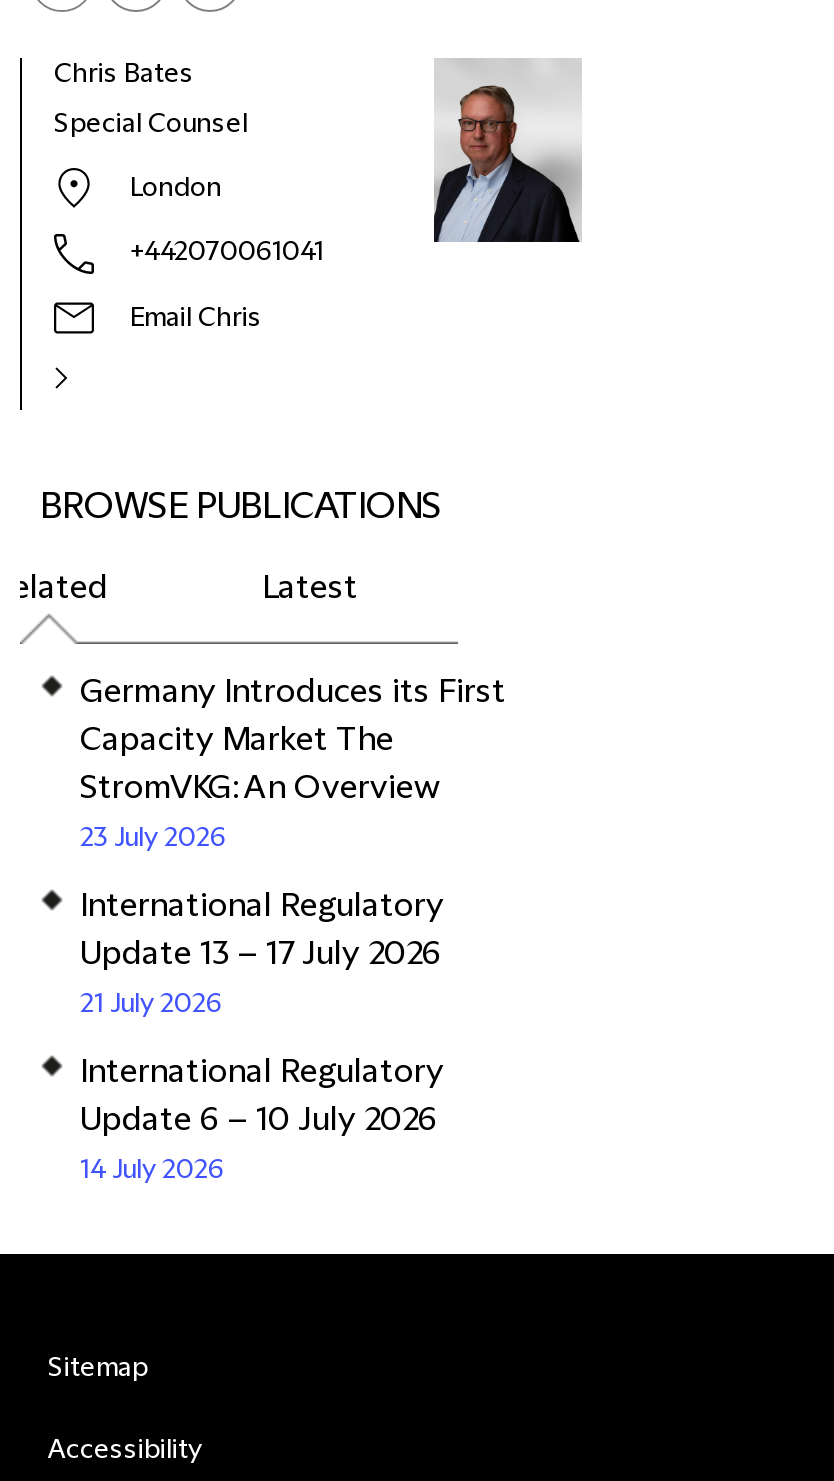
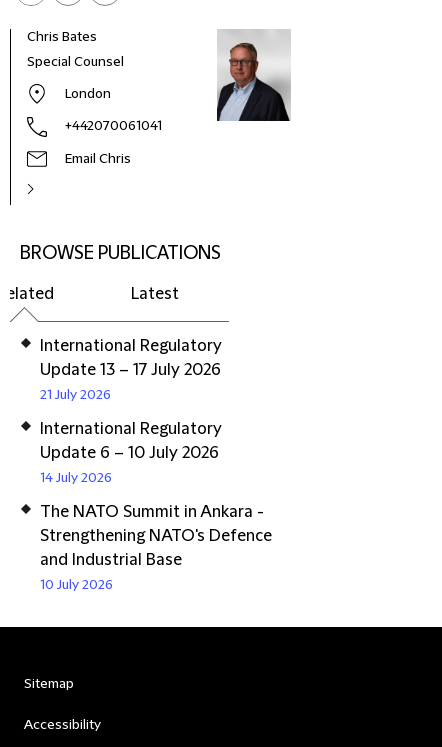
[80,674,506,854] Germany Introduces its First | Capacity Market The | StromVKG: An Overview | 23 July 2026 -> none
moved [80,888,444,1186] -> [40,337,222,486]: International Regulatory | Update 13 – 17 July 2026 | 21 July 2026 | International Regulatory | Update 6 – 10 July 2026 | 14 July 2026
none -> [40,503,272,593] The NATO Summit in Ankara - | Strengthening NATO's Defence | and Industrial Base | 10 July 2026

